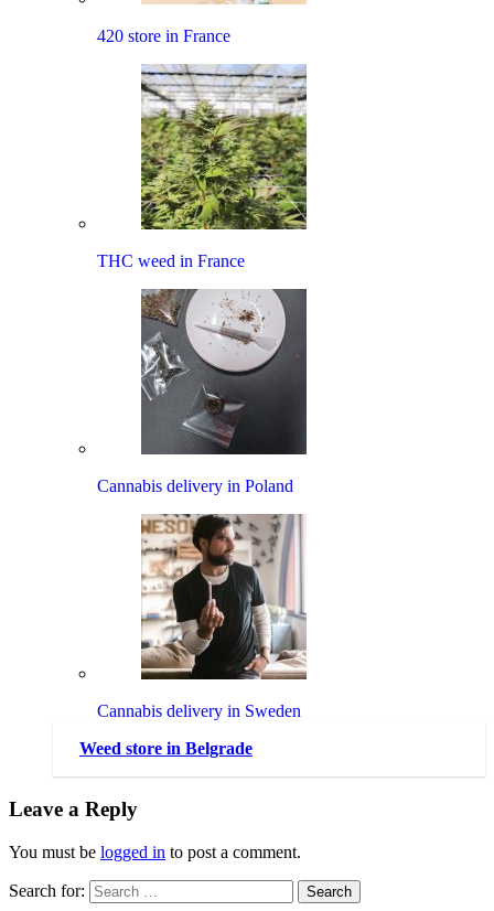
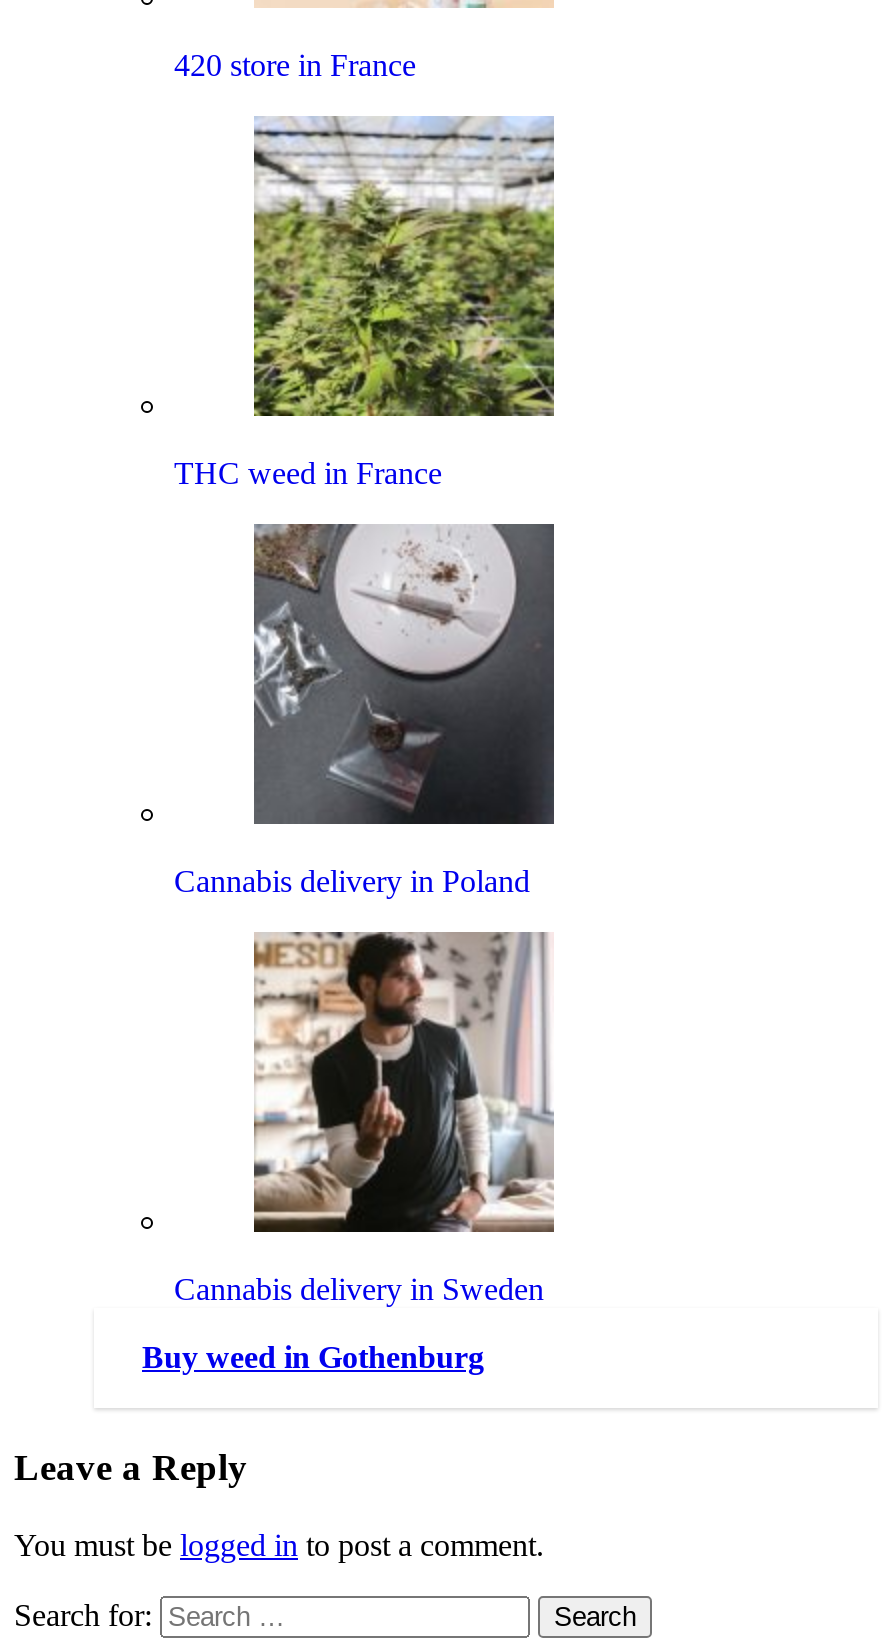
[79,739,253,758] Weed store in Belgrade -> [142,1341,484,1375] Buy weed in Gothenburg

